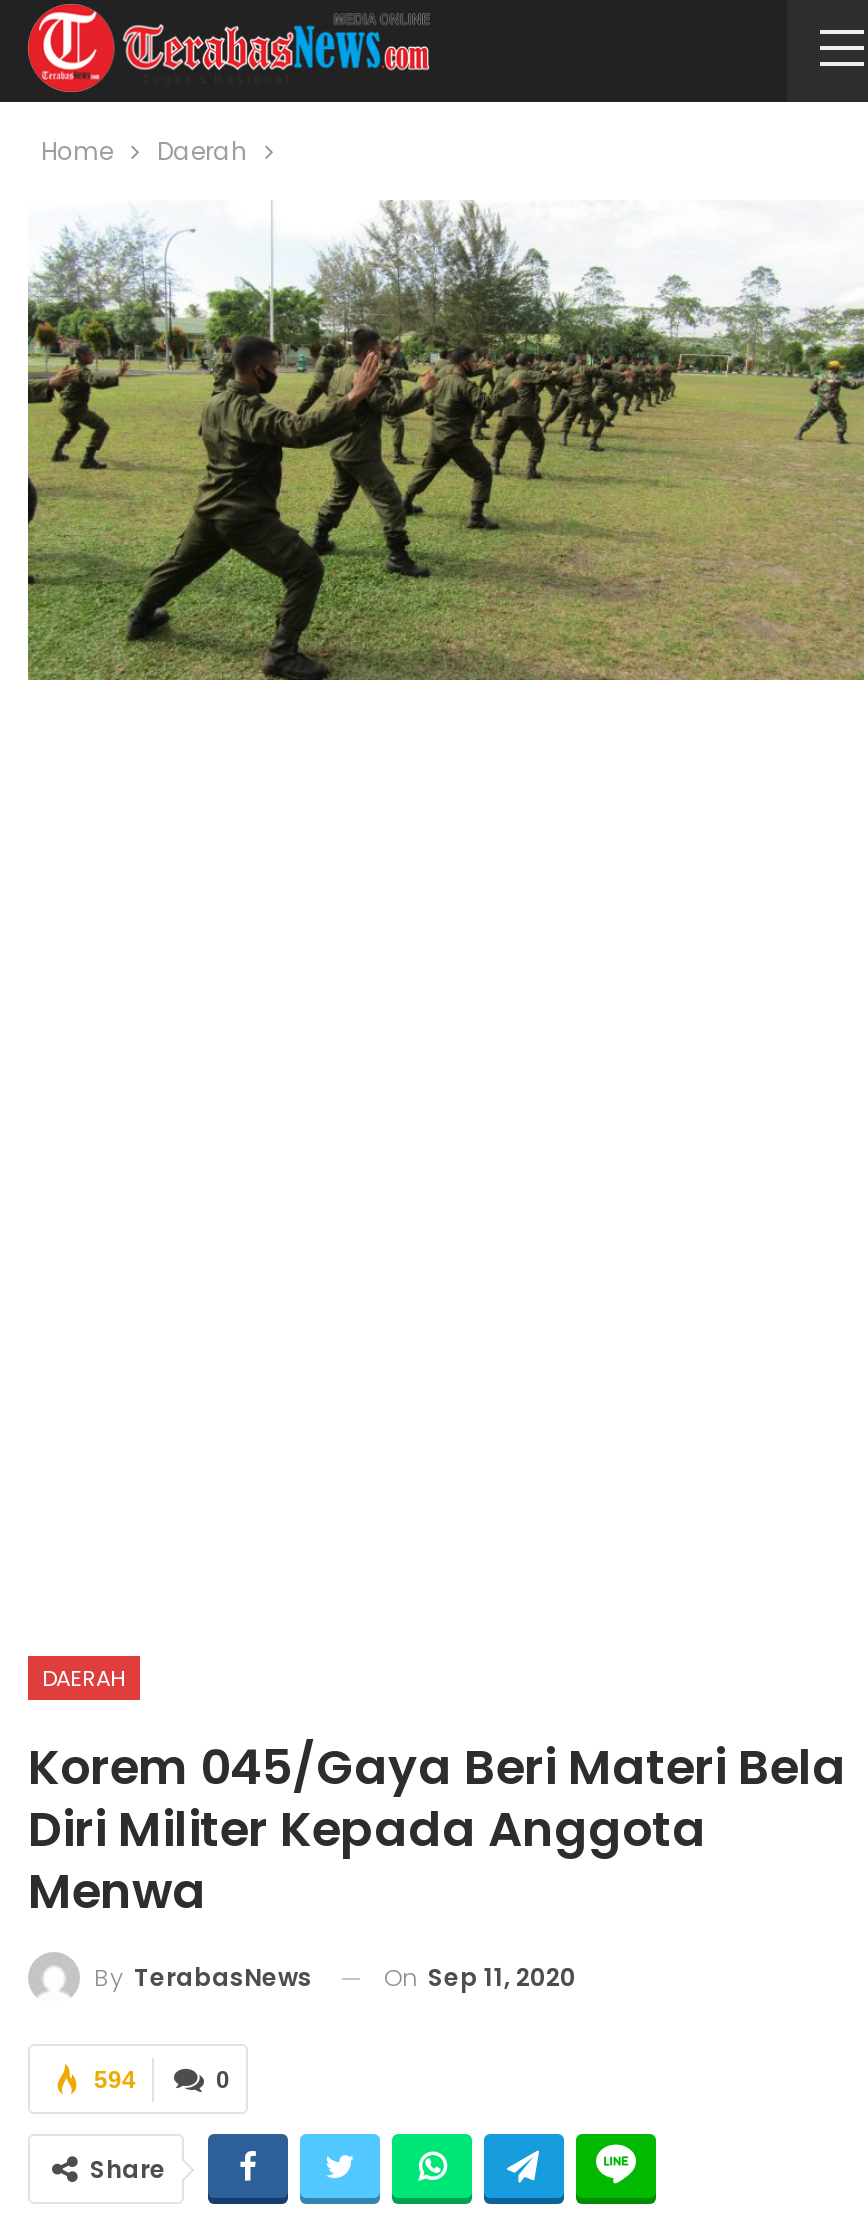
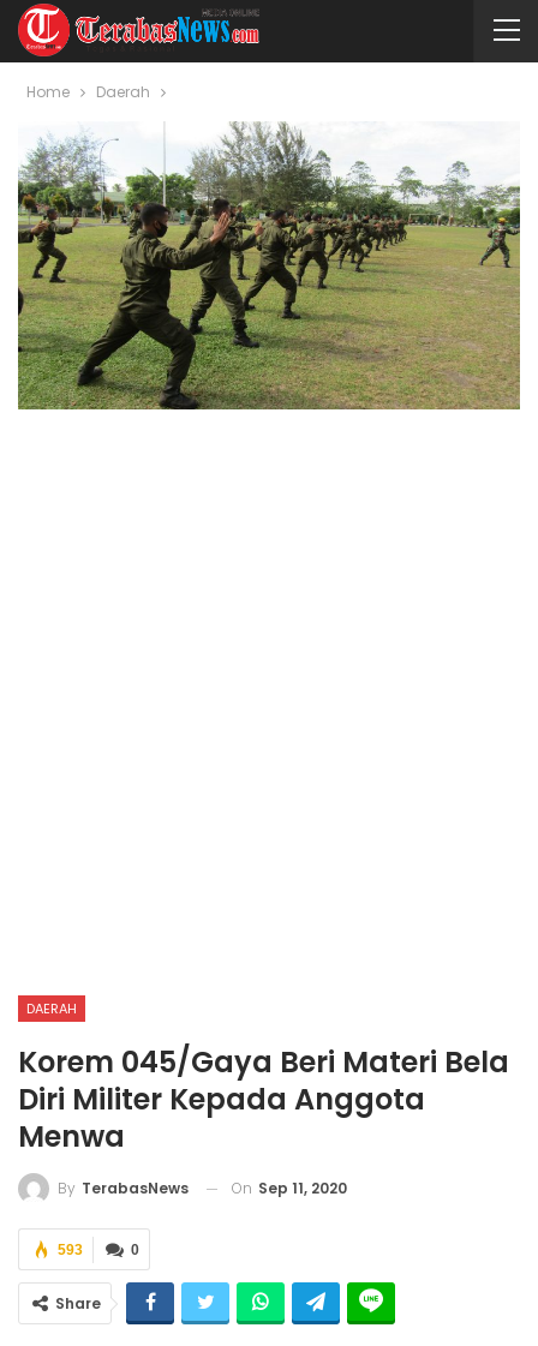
[94,2067,136,2095] 594 -> [58,1242,83,1259] 593

